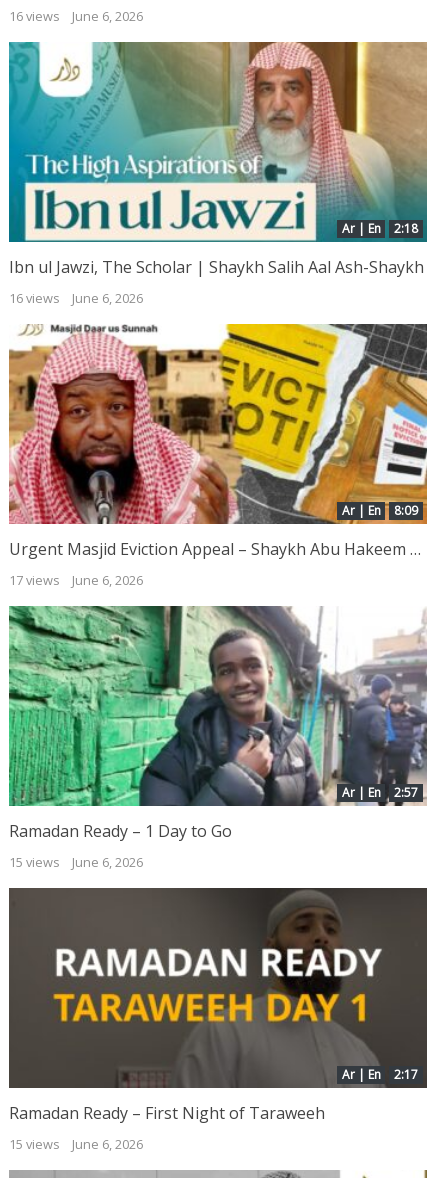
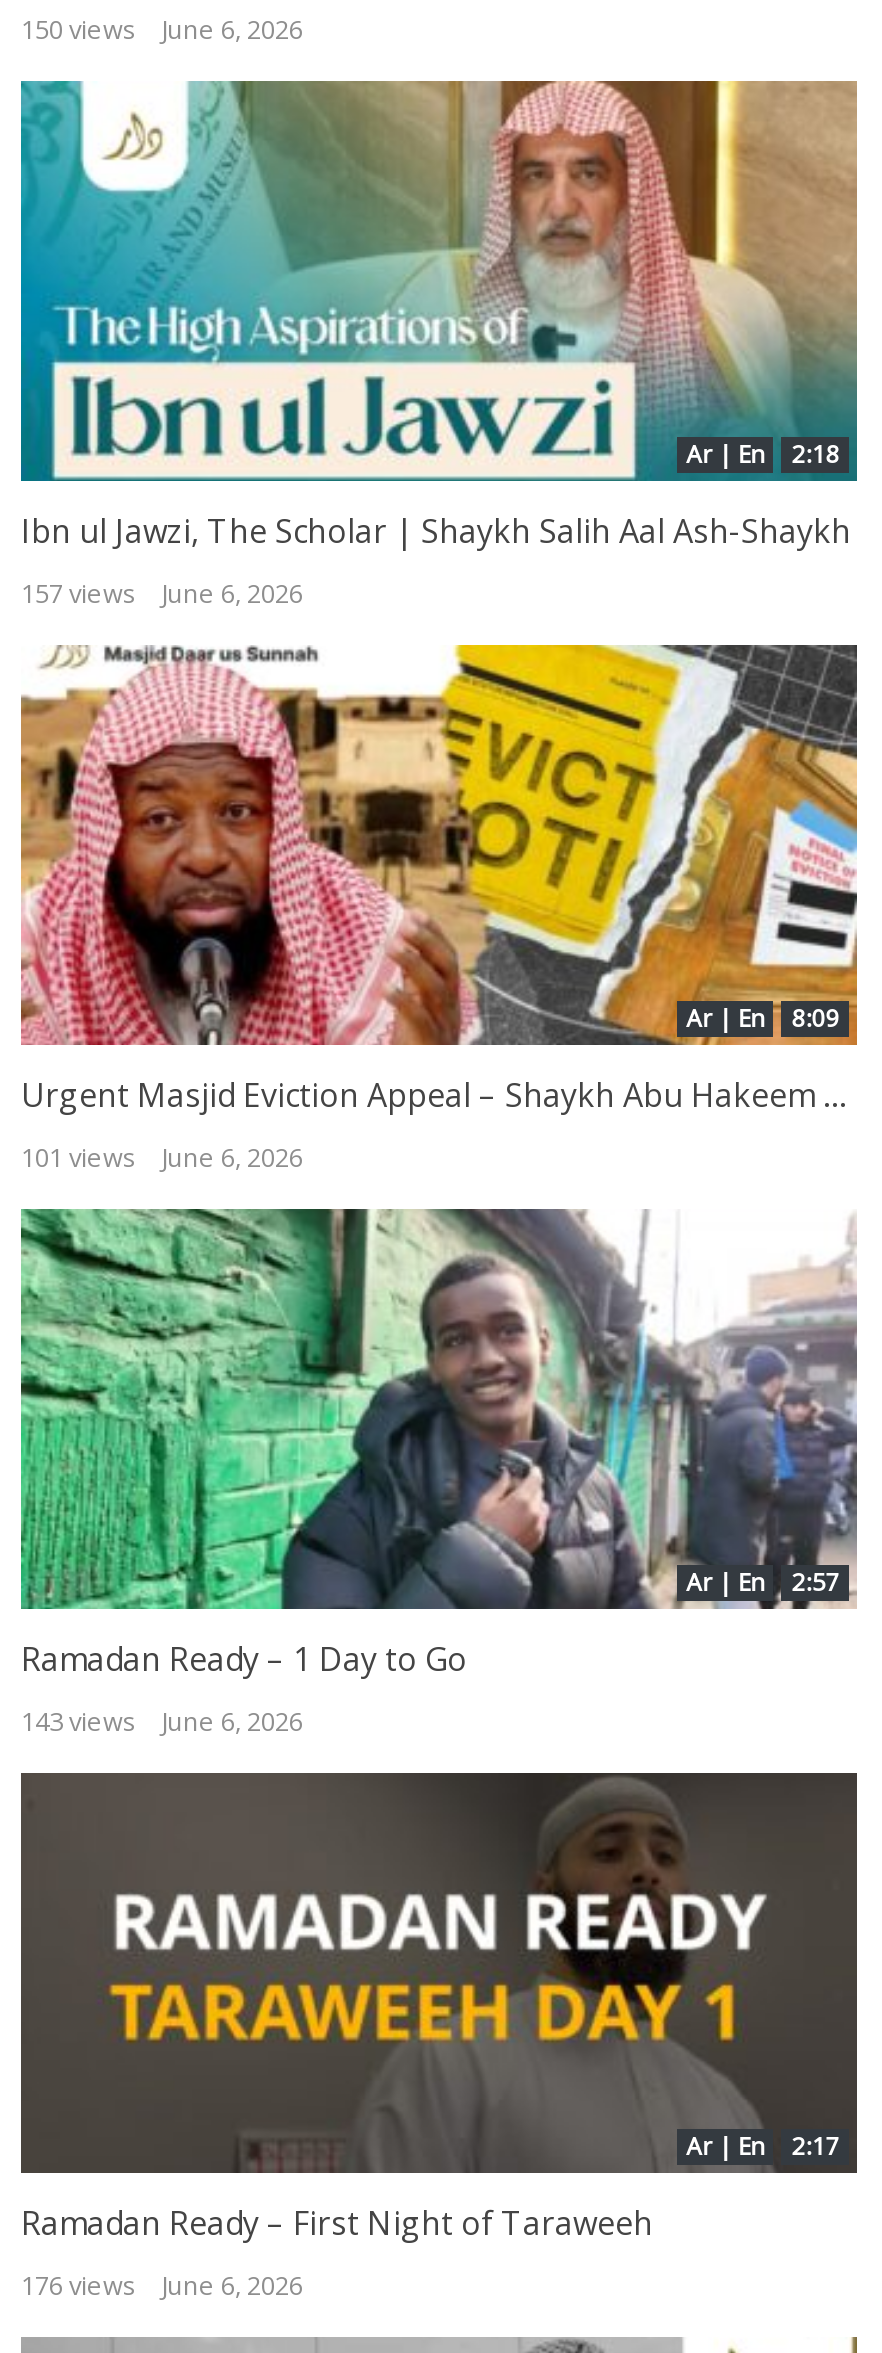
[9,7,143,25] 16 views June 6, 2026 -> [21,10,303,46] 150 views June 6, 2026
[9,289,143,307] 16 views June 6, 2026 -> [21,574,303,610] 157 views June 6, 2026
[9,571,143,589] 17 views June 6, 2026 -> [21,1138,303,1174] 101 views June 6, 2026
[9,853,143,871] 15 views June 6, 2026 -> [21,1702,303,1738] 143 views June 6, 2026
[9,1135,143,1153] 15 views June 6, 2026 -> [21,2266,303,2302] 176 views June 6, 2026

